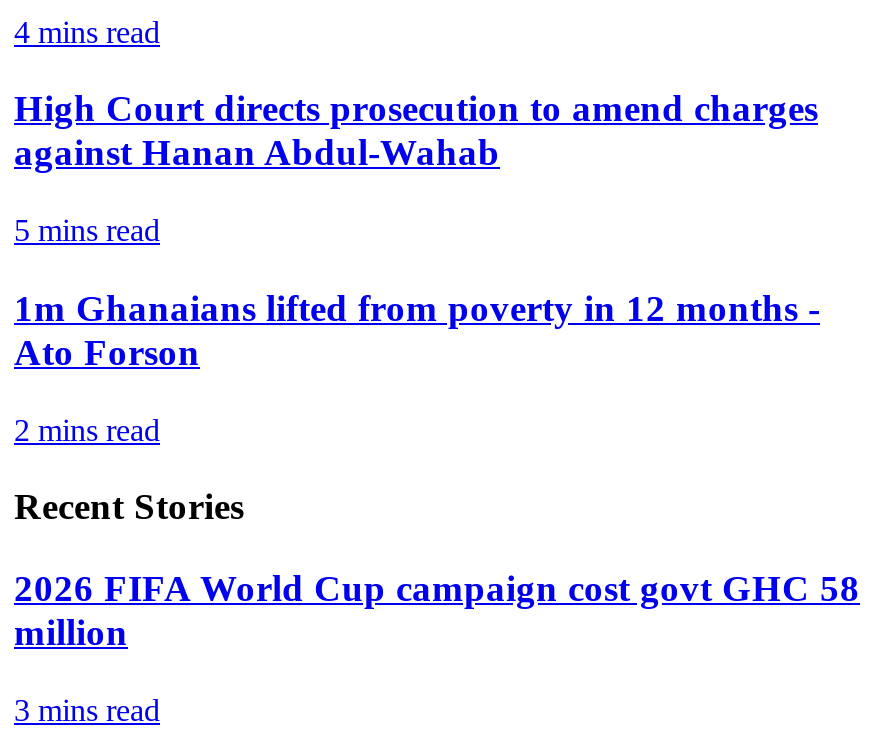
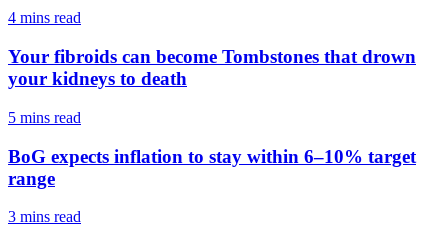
[14,87,818,173] High Court directs prosecution to amend charges | against Hanan Abdul-Wahab -> [8,46,416,89] Your fibroids can become Tombstones that drown | your kidneys to death
[14,286,860,653] 1m Ghanaians lifted from poverty in 12 months - | Ato Forson | 2 mins read | Recent Stories | 2026 FIFA World Cup campaign cost govt GHC 58 | million -> [8,146,416,189] BoG expects inflation to stay within 6–10% target | range

